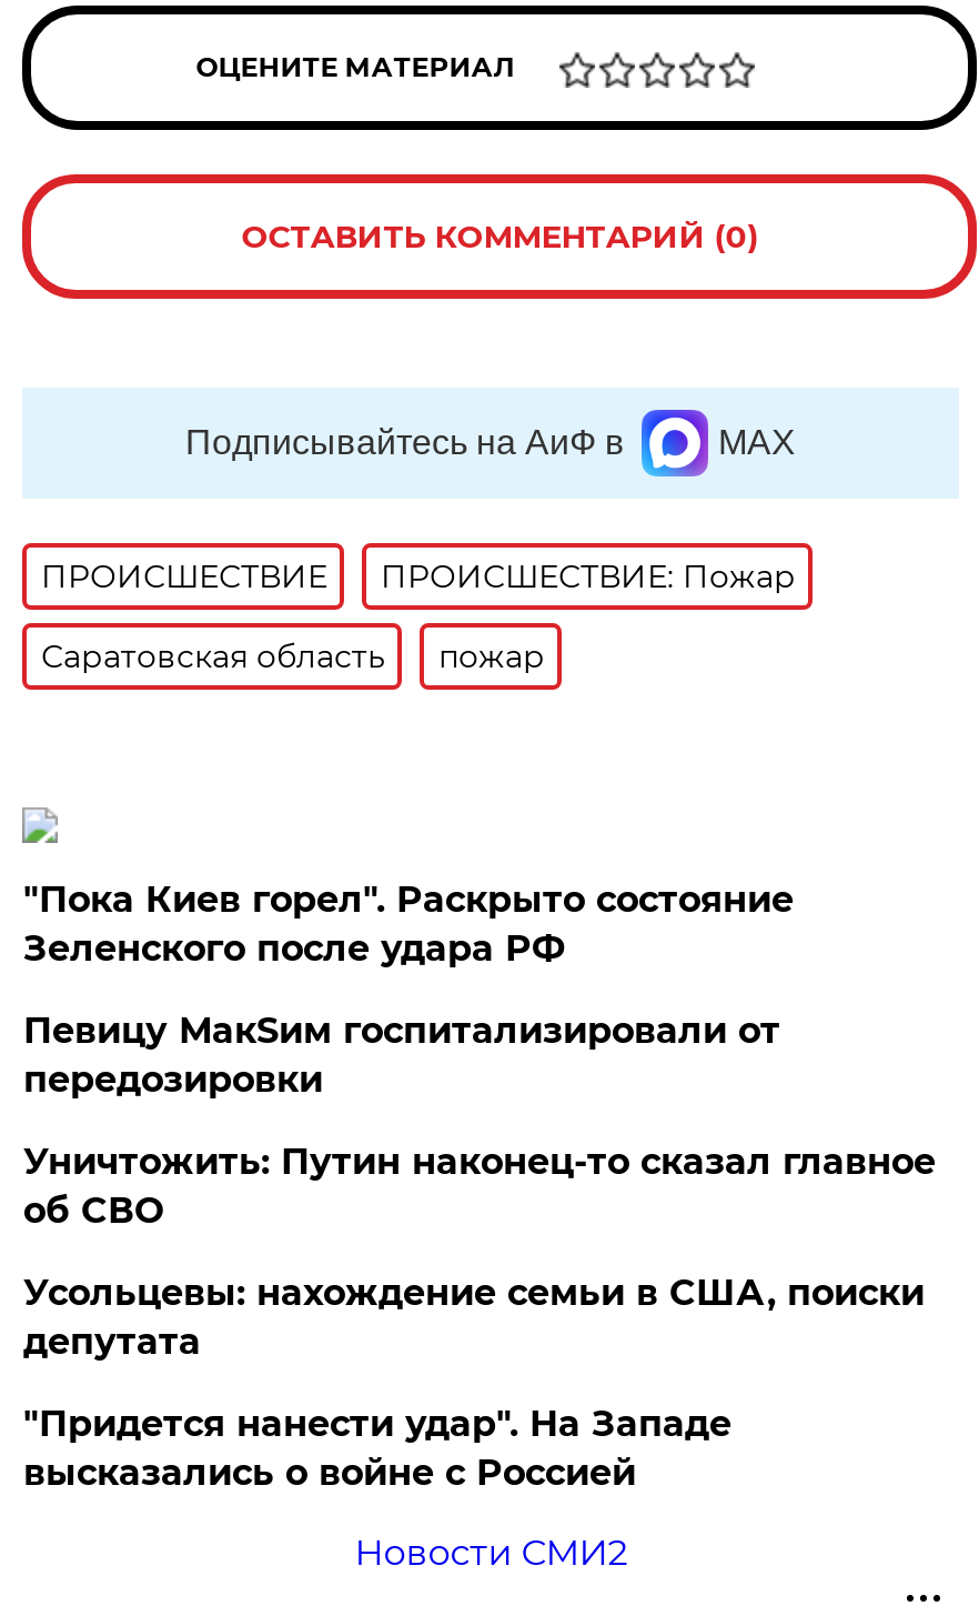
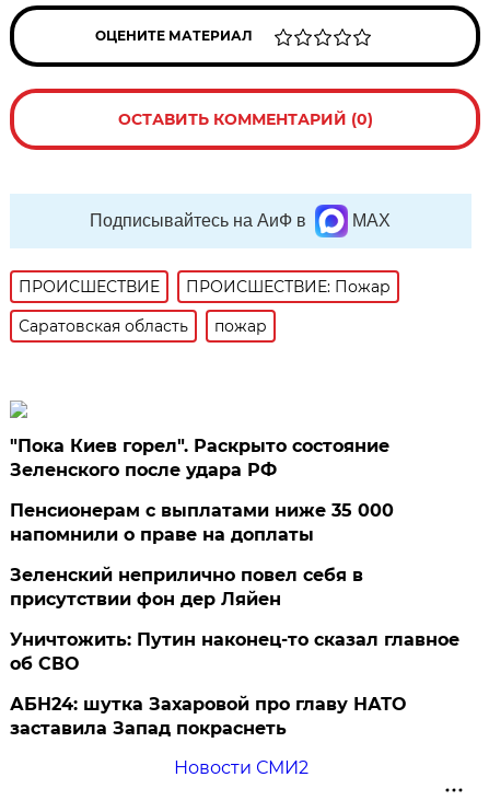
[23,1009,780,1100] Певицу МакSим госпитализировали от | передозировки -> [10,500,394,609] Пенсионерам с выплатами ниже 35 000 | напомнили о праве на доплаты | Зеленский неприлично повел cебя в | присутствии фон дер Ляйен
moved [23,1140,935,1231] -> [10,629,460,674]: Уничтожить: Путин наконец-то сказал главное | об СВО
[23,1271,924,1494] Усольцевы: нахождение семьи в США, поиски | депутата | "Придется нанести удар". На Западе | высказались о войне с Россией -> [10,694,406,739] АБН24: шутка Захаровой про главу НАТО | заставила Запад покраснеть

